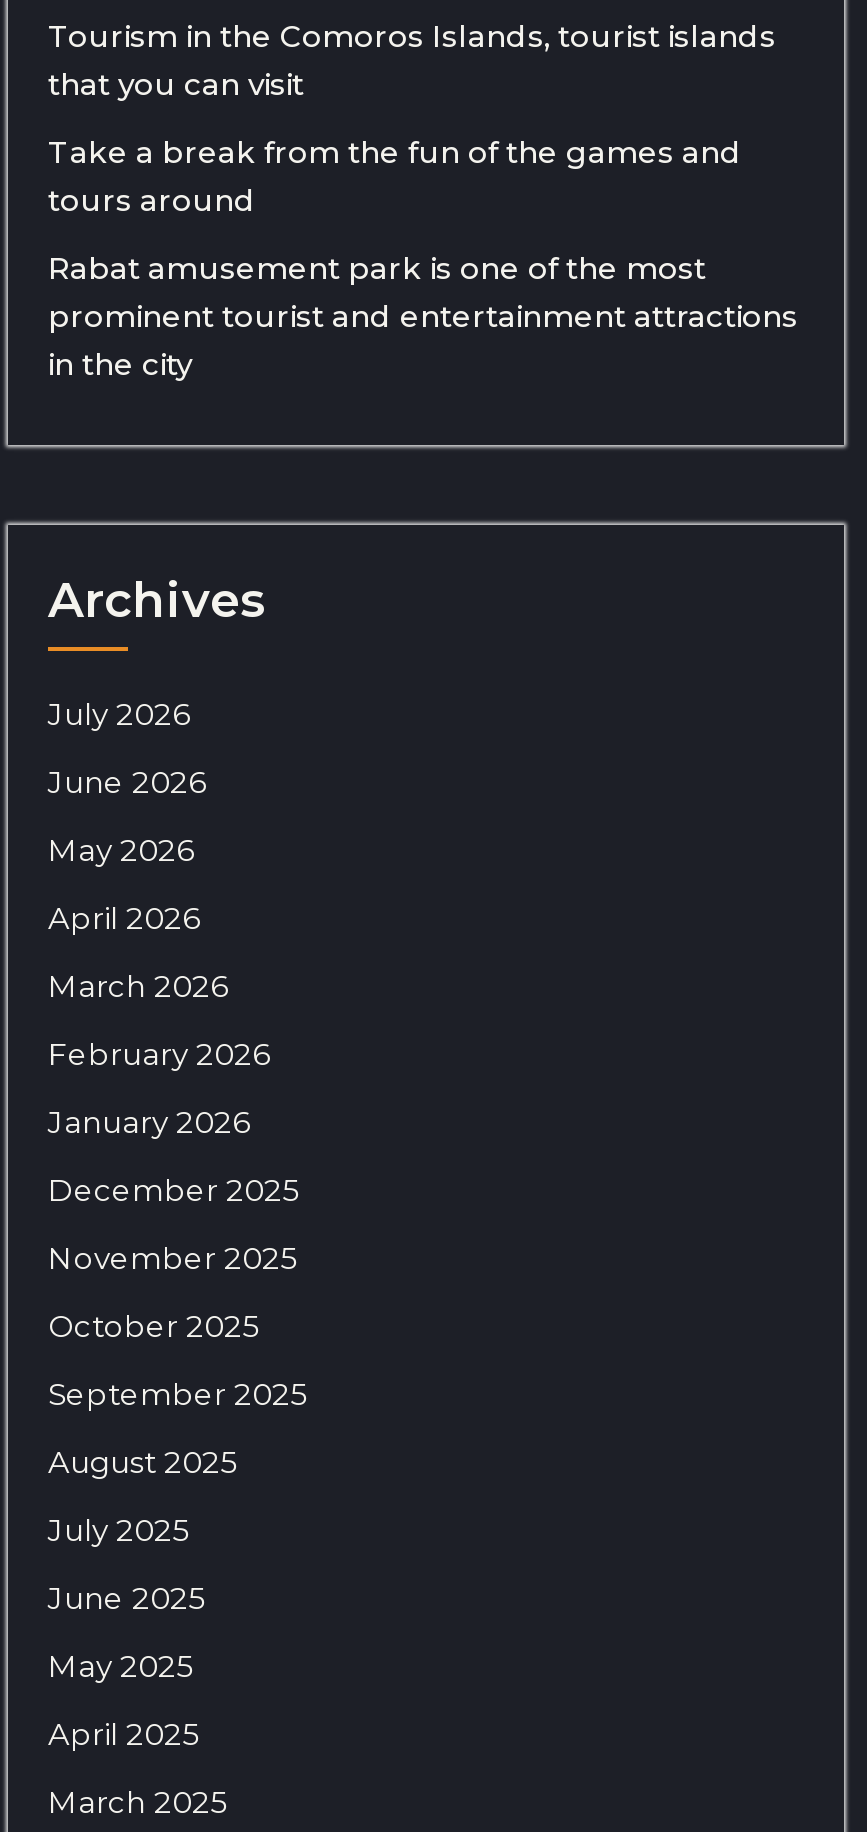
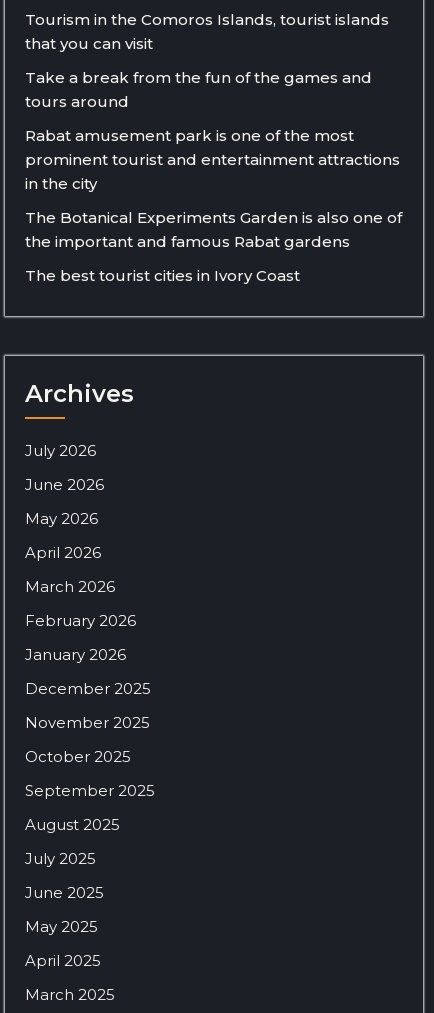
none -> [25,208,402,285] The Botanical Experiments Garden is also one of | the important and famous Rabat gardens | The best tourist cities in Ivory Coast

